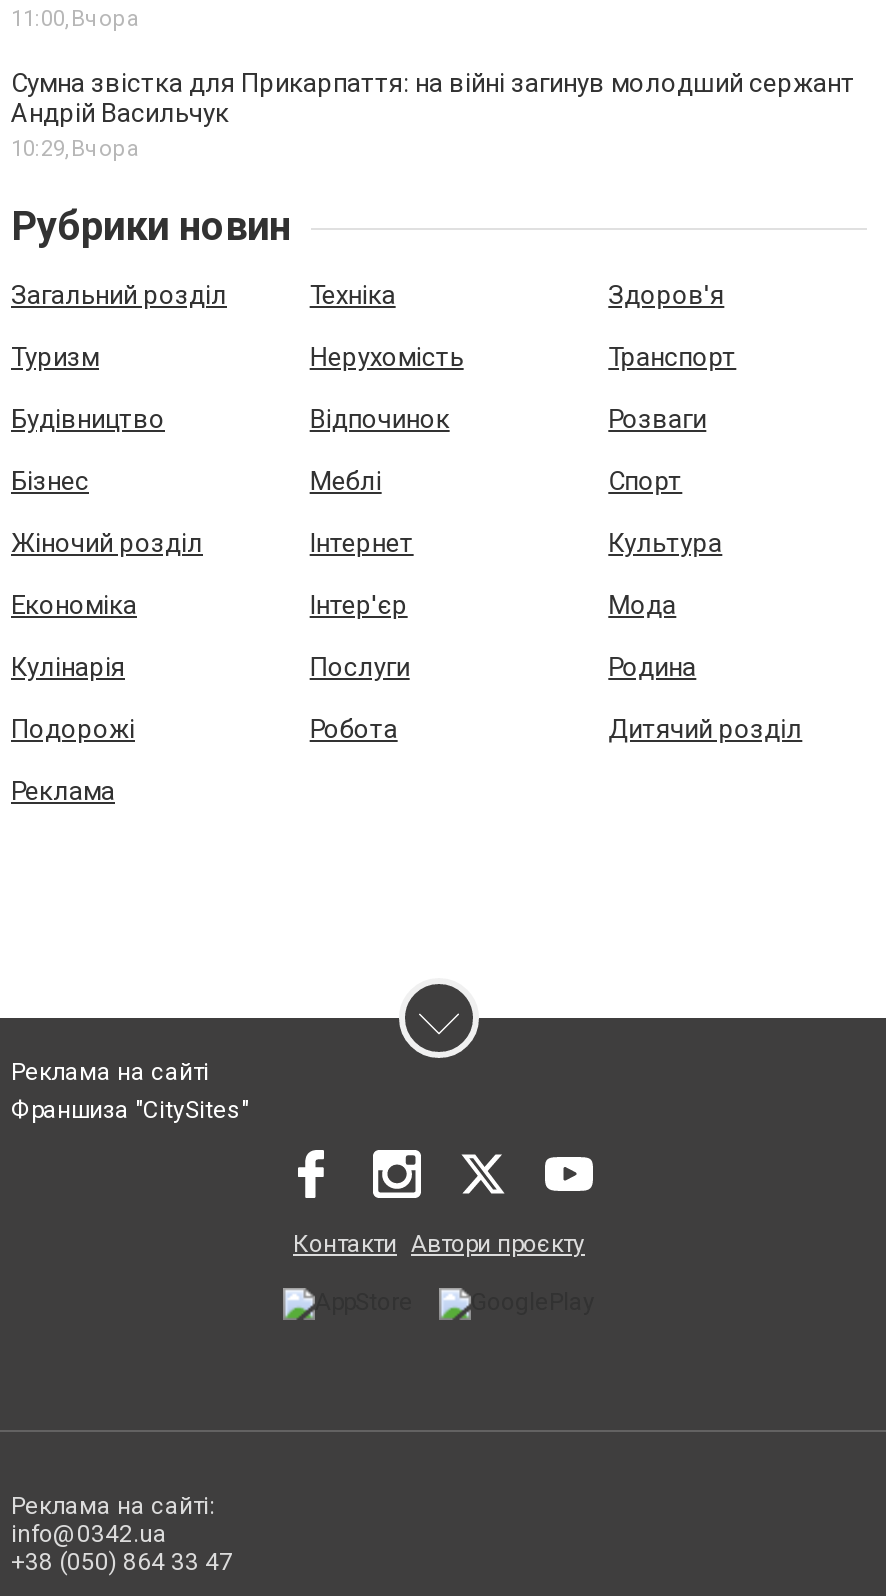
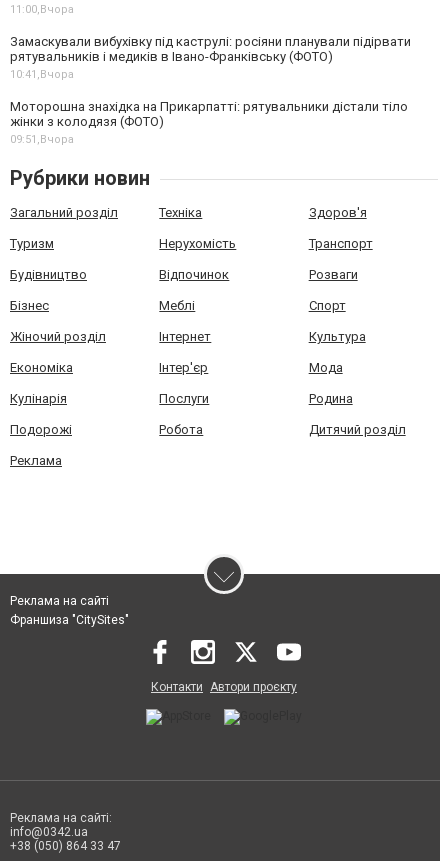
[11,67,855,161] Сумна звістка для Прикарпаття: на війні загинув молодший сержант | Андрій Васильчук | 10:29, Вчора -> [10,34,411,146] Замаскували вибухівку під каструлі: росіяни планували підірвати | рятувальників і медиків в Івано-Франківську (ФОТО) | 10:41, Вчора | Моторошна знахідка на Прикарпатті: рятувальники дістали тіло | жінки з колодязя (ФОТО) | 09:51, Вчора

